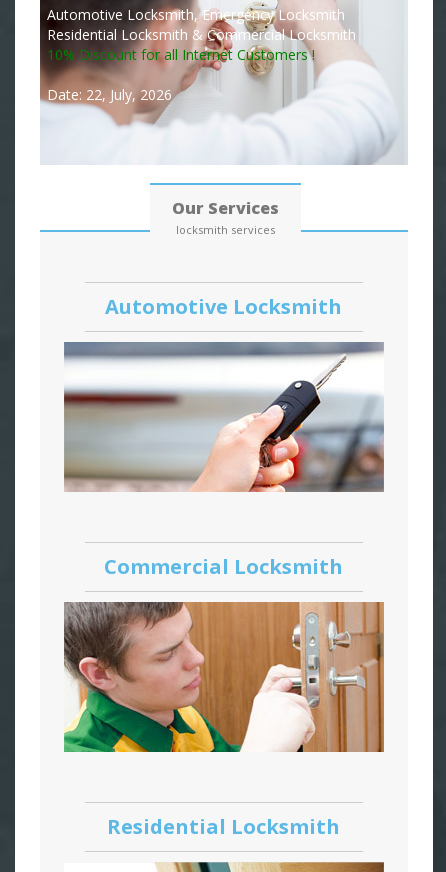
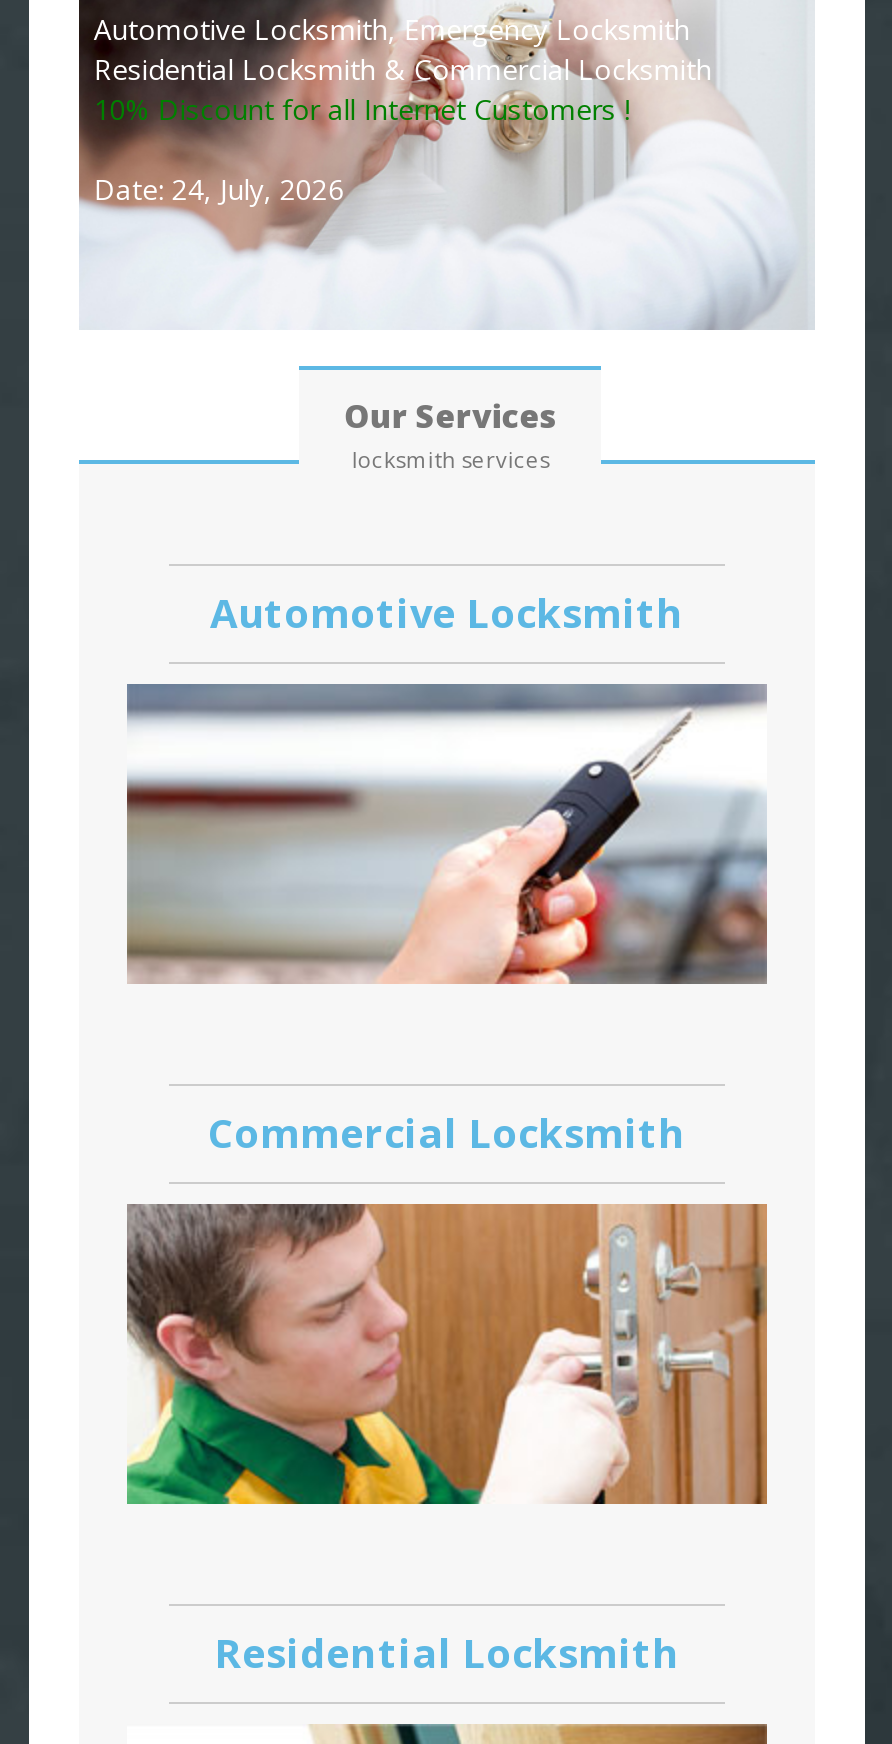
[47,85,172,104] Date: 22, July, 2026 -> [94,169,344,207] Date: 24, July, 2026

